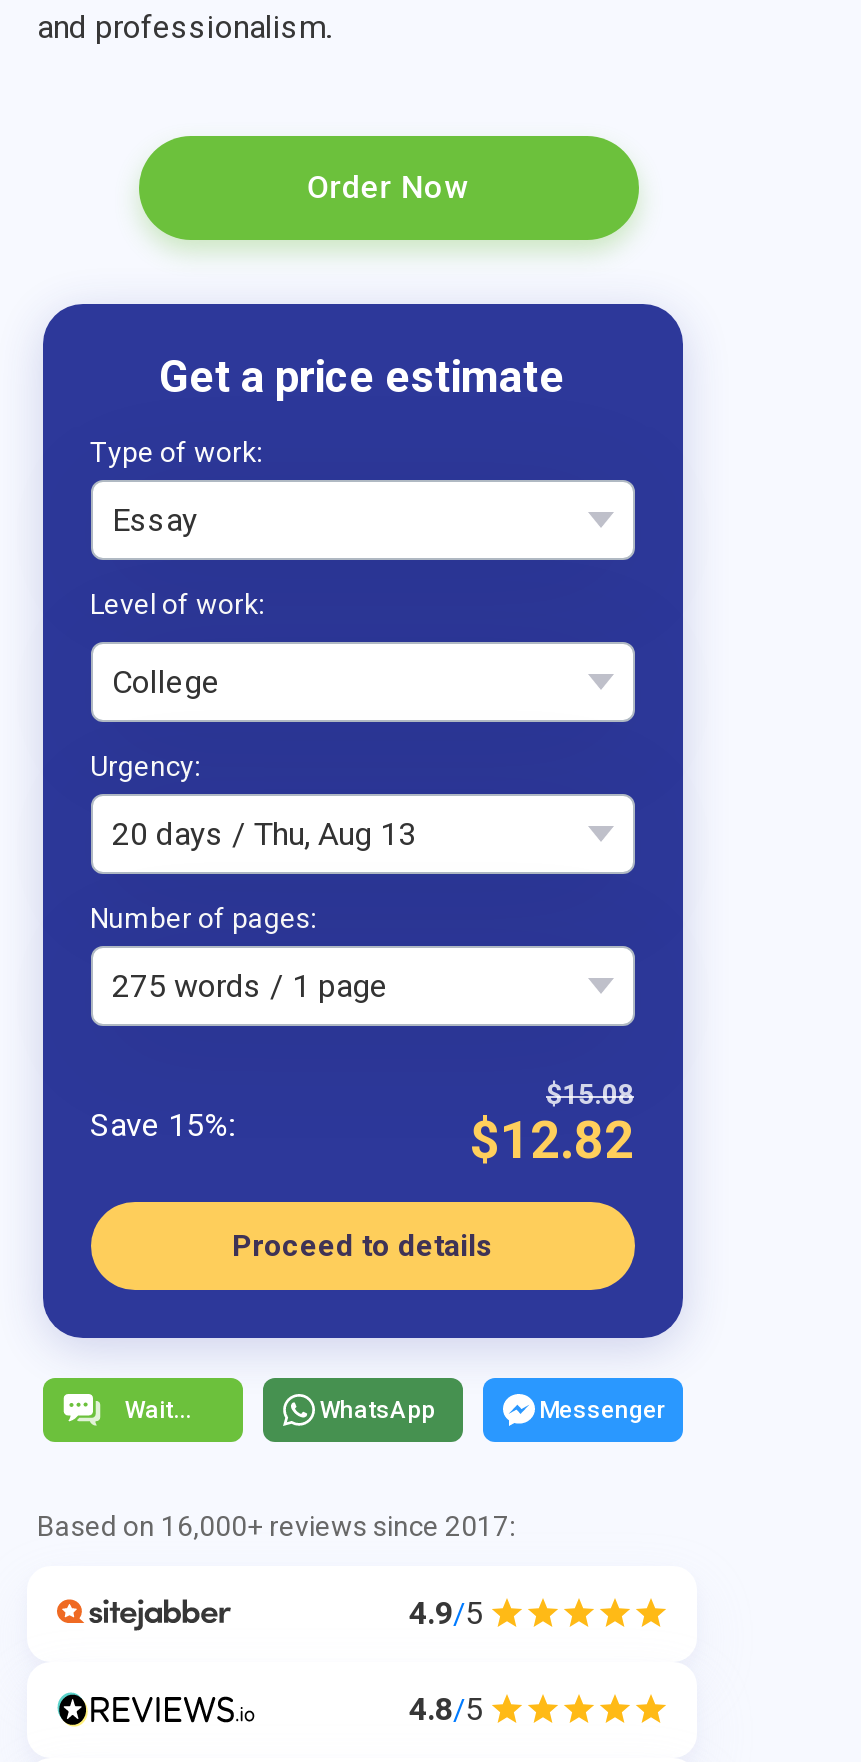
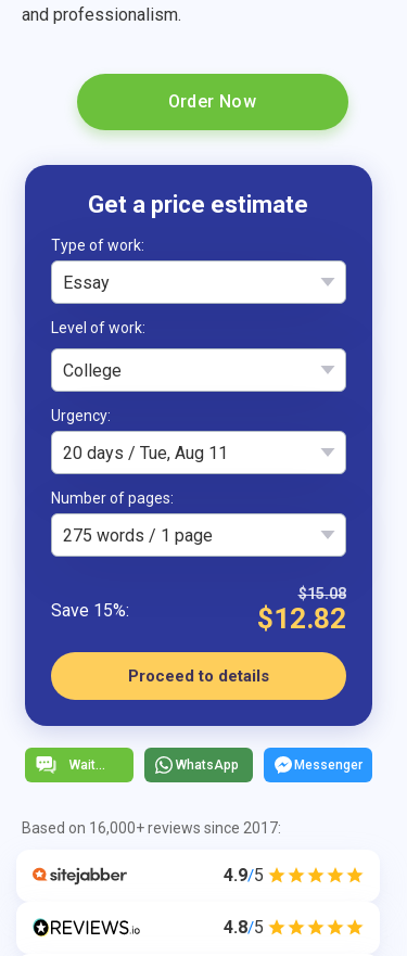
[112,815,416,853] 20 days / Thu, Aug 13 -> [62,442,227,463] 20 days / Tue, Aug 11

